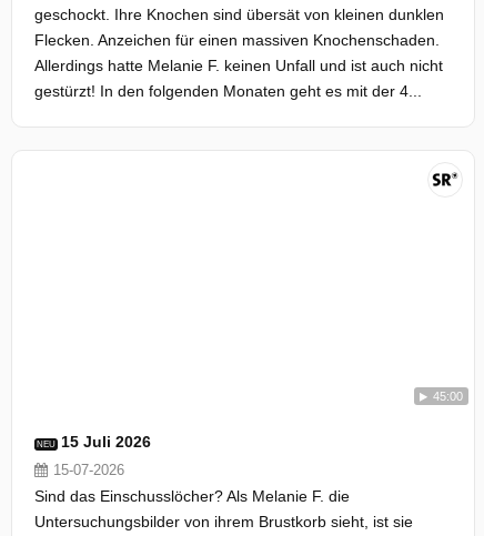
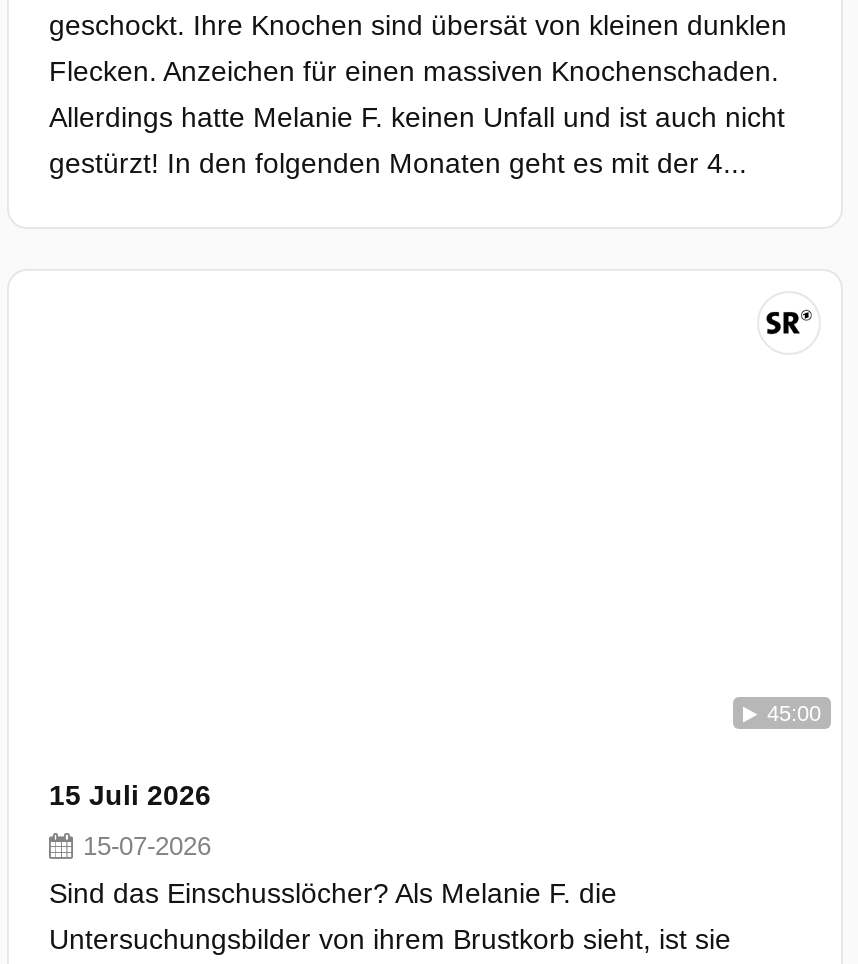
[37,433,151,451] NEU 15 Juli 2026 -> [49,779,211,811] 15 Juli 2026

